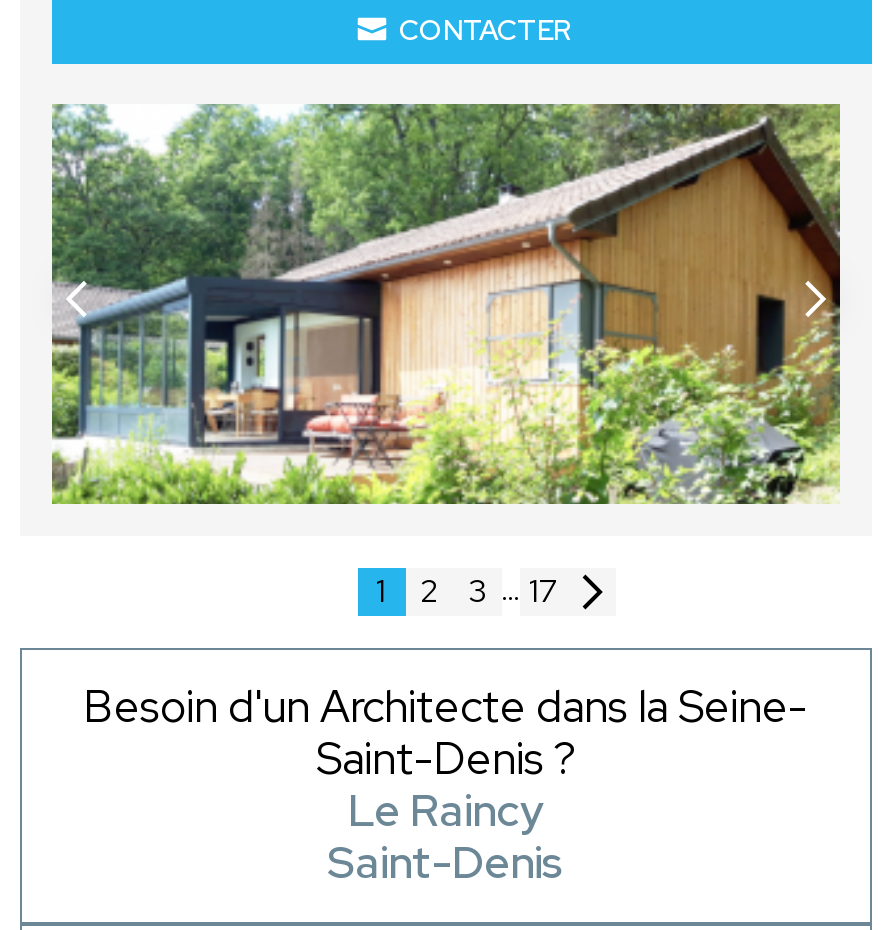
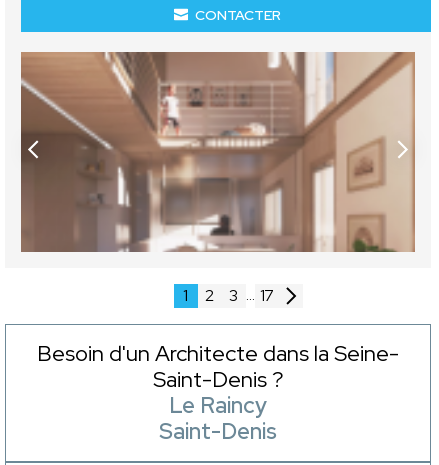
[50,102,842,506] [image] -> [20,51,416,253] [image]

